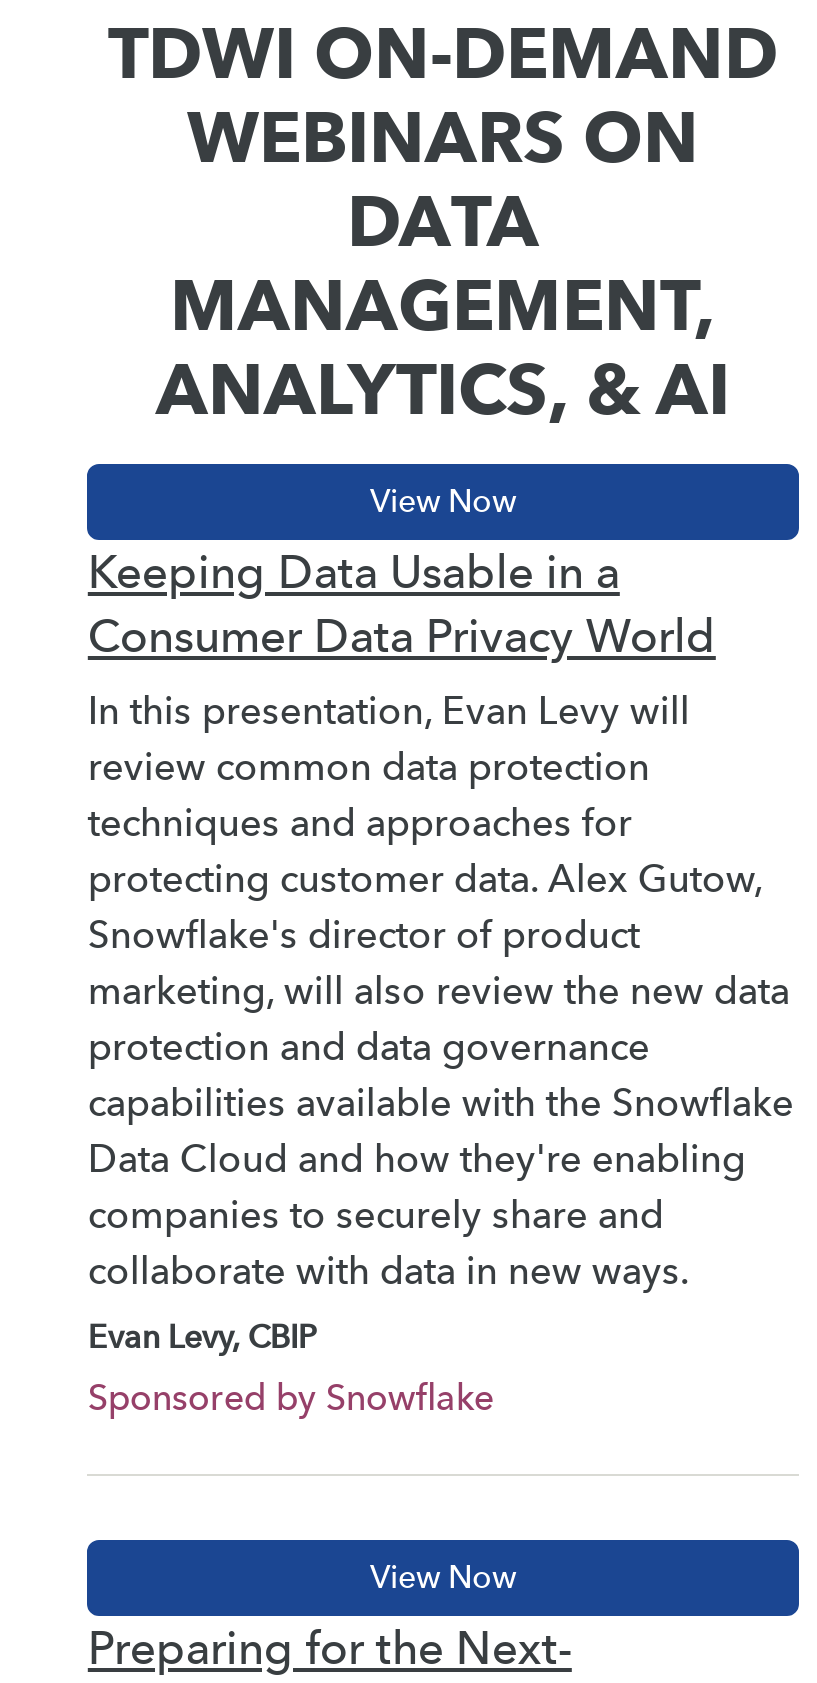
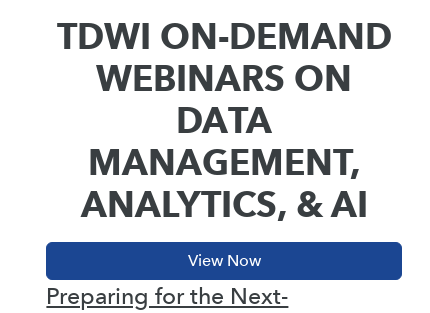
[88,543,794,1420] Keeping Data Usable in a | Consumer Data Privacy World | In this presentation, Evan Levy will | review common data protection | techniques and approaches for | protecting customer data. Alex Gutow, | Snowflake's director of product | marketing, will also review the new data | protection and data governance | capabilities available with the Snowflake | Data Cloud and how they're enabling | companies to securely share and | collaborate with data in new ways. | Evan Levy, CBIP | Sponsored by Snowflake -> none

